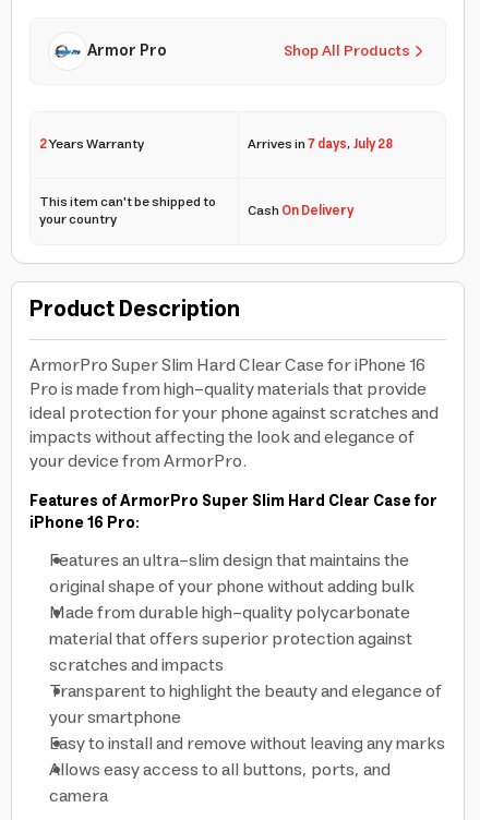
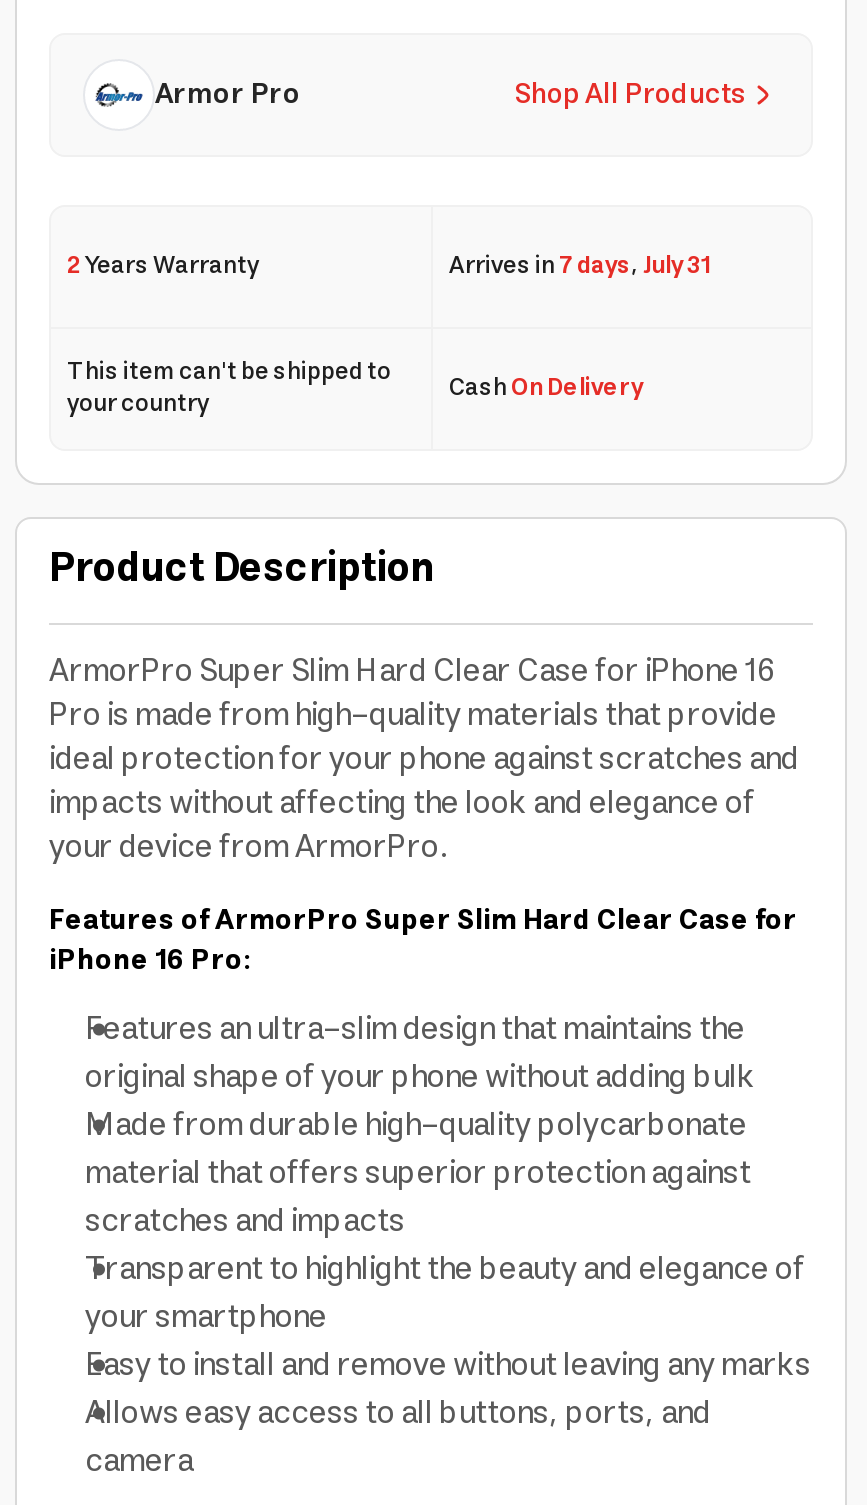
[248,133,393,156] Arrives in7 days, July 28 -> [449,245,711,287] Arrives in7 days, July 31

